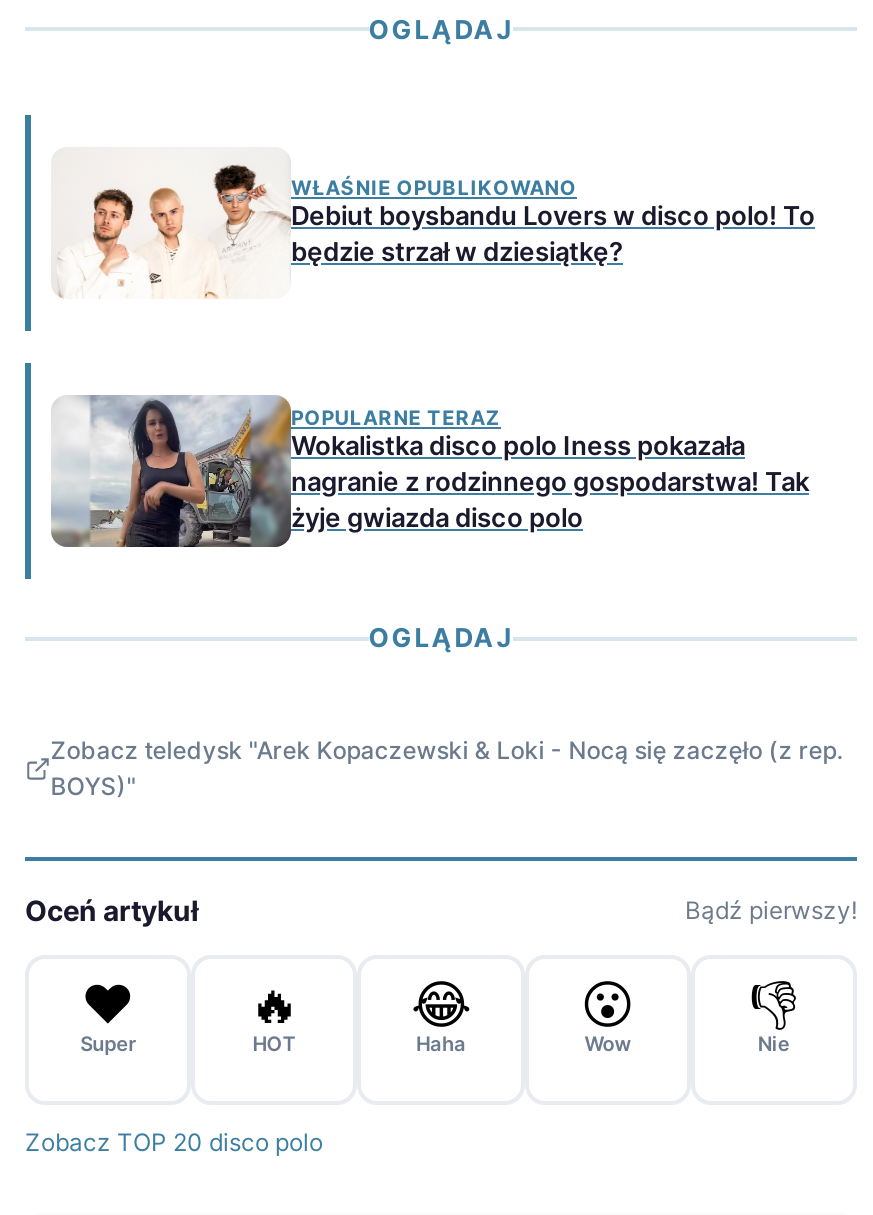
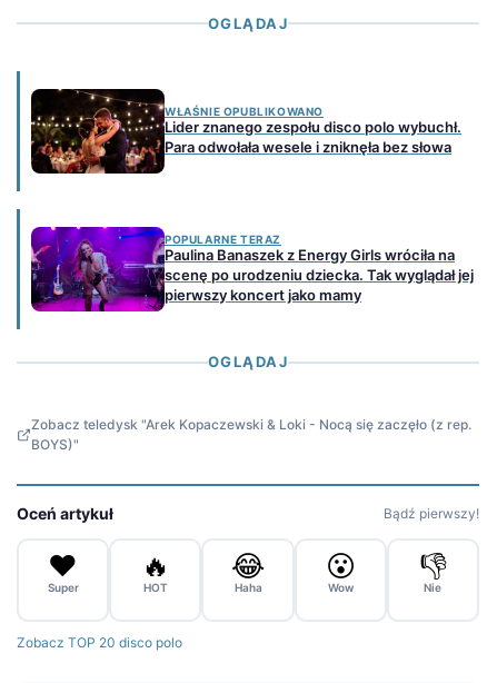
[51,147,815,299] [image] | Debiut boysbandu Lovers w disco polo! To | będzie strzał w dziesiątkę? -> [30,88,461,175] [image] | Lider znanego zespołu disco polo wybuchł. | Para odwołała wesele i zniknęła bez słowa
[51,395,809,549] [image] | Wokalistka disco polo Iness pokazała | nagranie z rodzinnego gospodarstwa! Tak | żyje gwiazda disco polo -> [30,226,474,313] [image] | Paulina Banaszek z Energy Girls wróciła na | scenę po urodzeniu dziecka. Tak wyglądał jej | pierwszy koncert jako mamy

